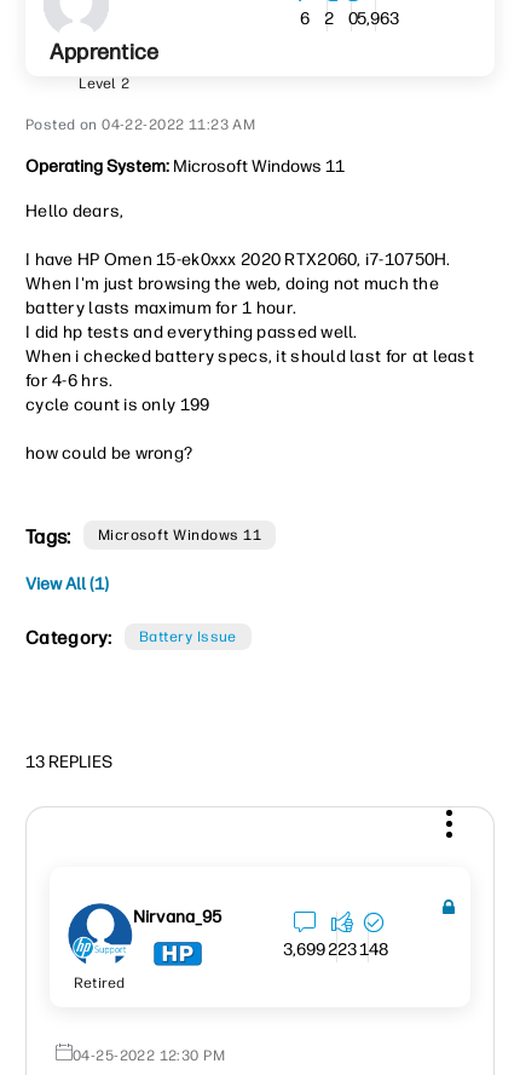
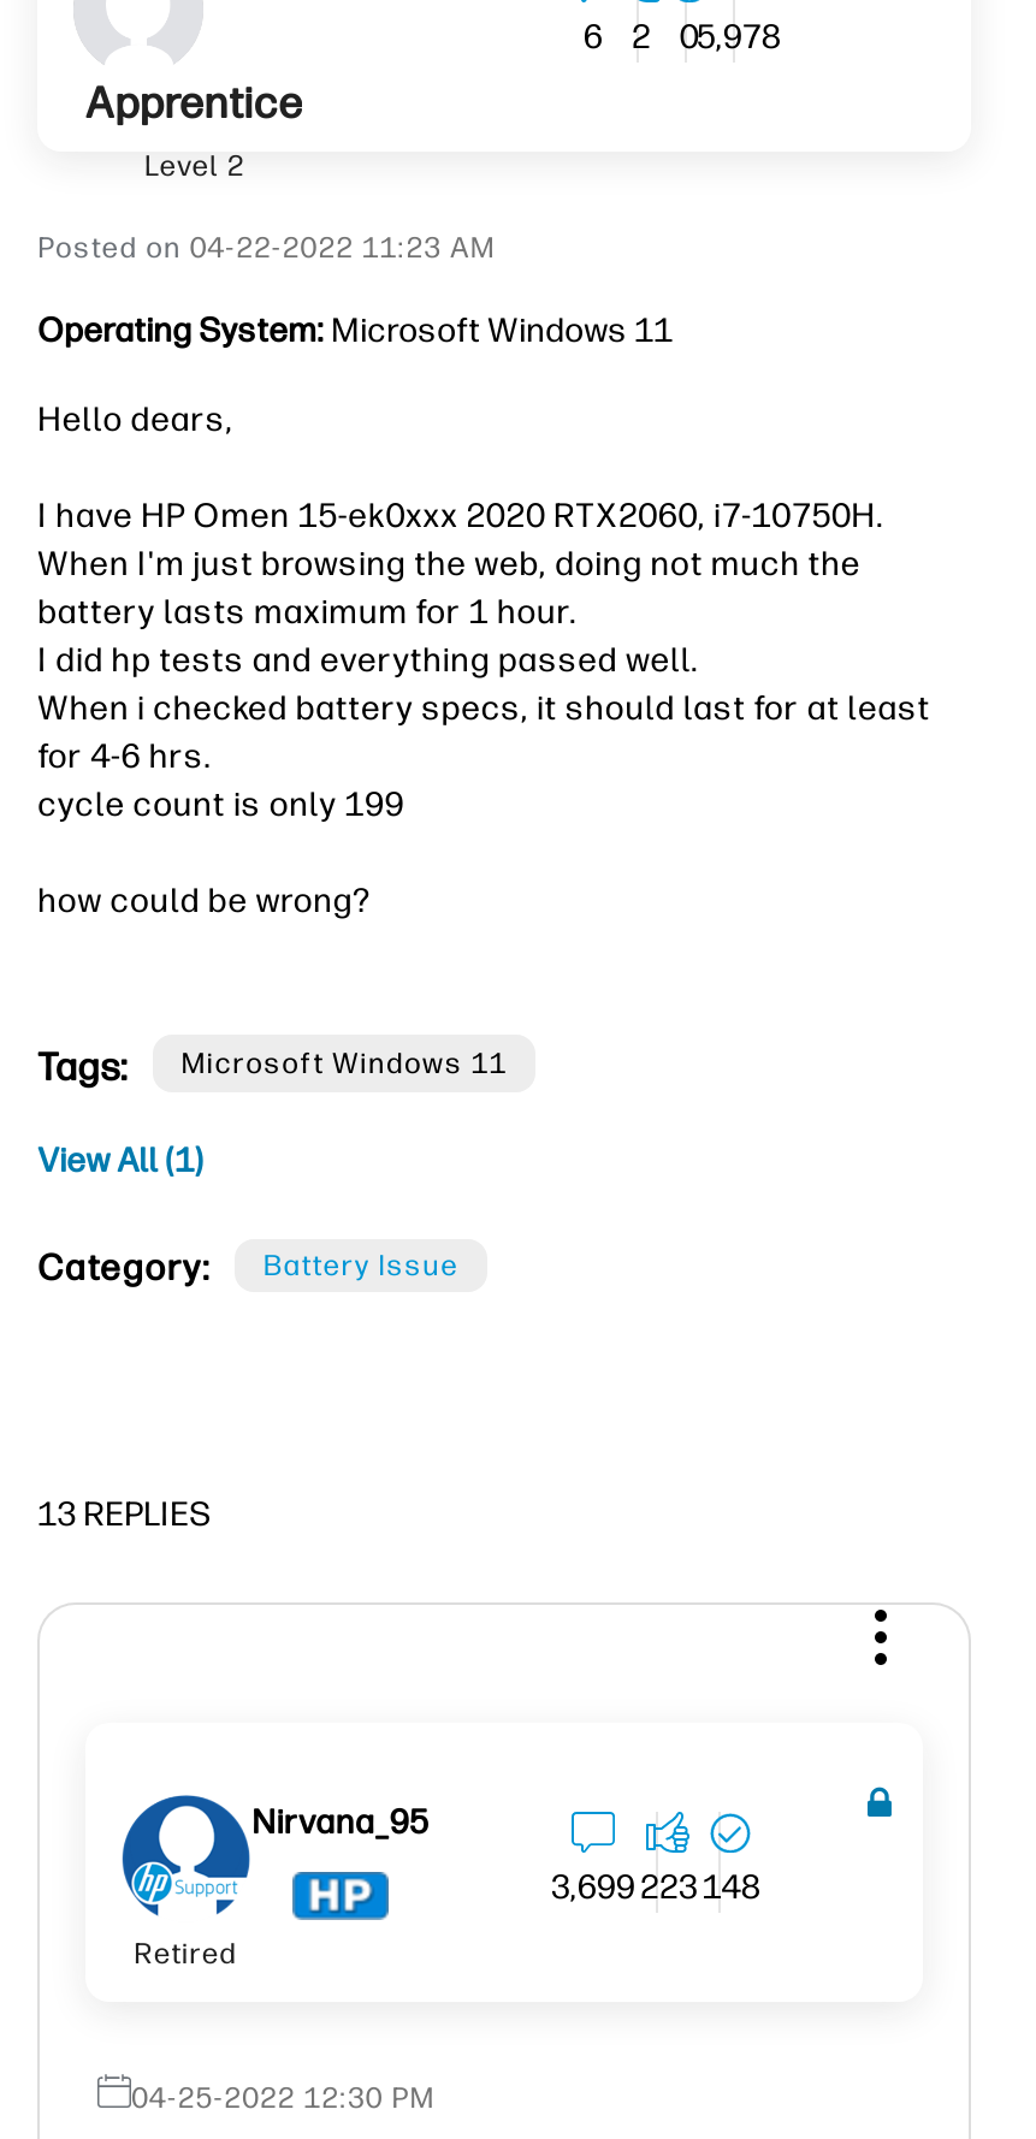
[300,8,399,29] 6 2 05,963 -> [583,16,780,58] 6 2 05,978

